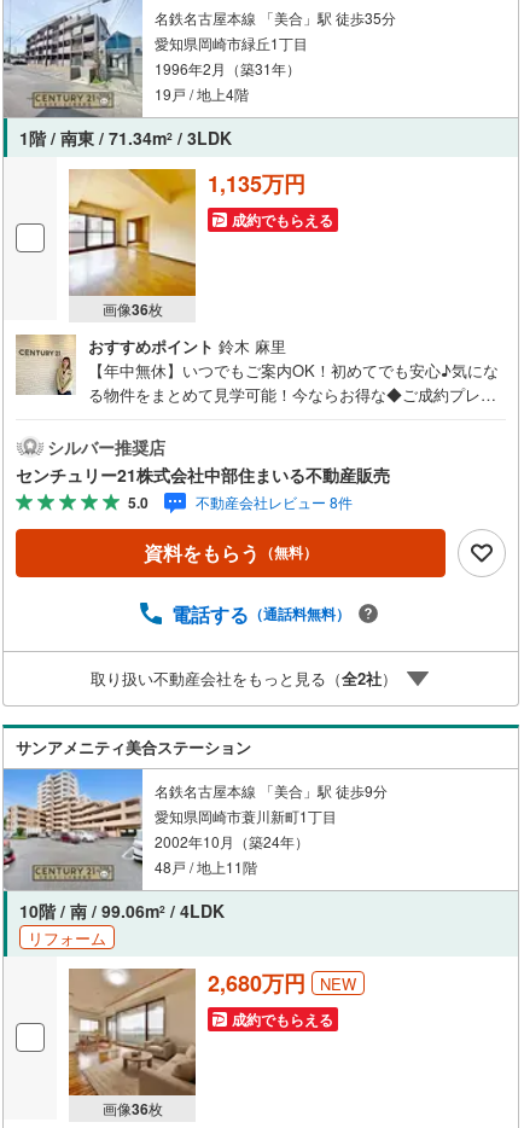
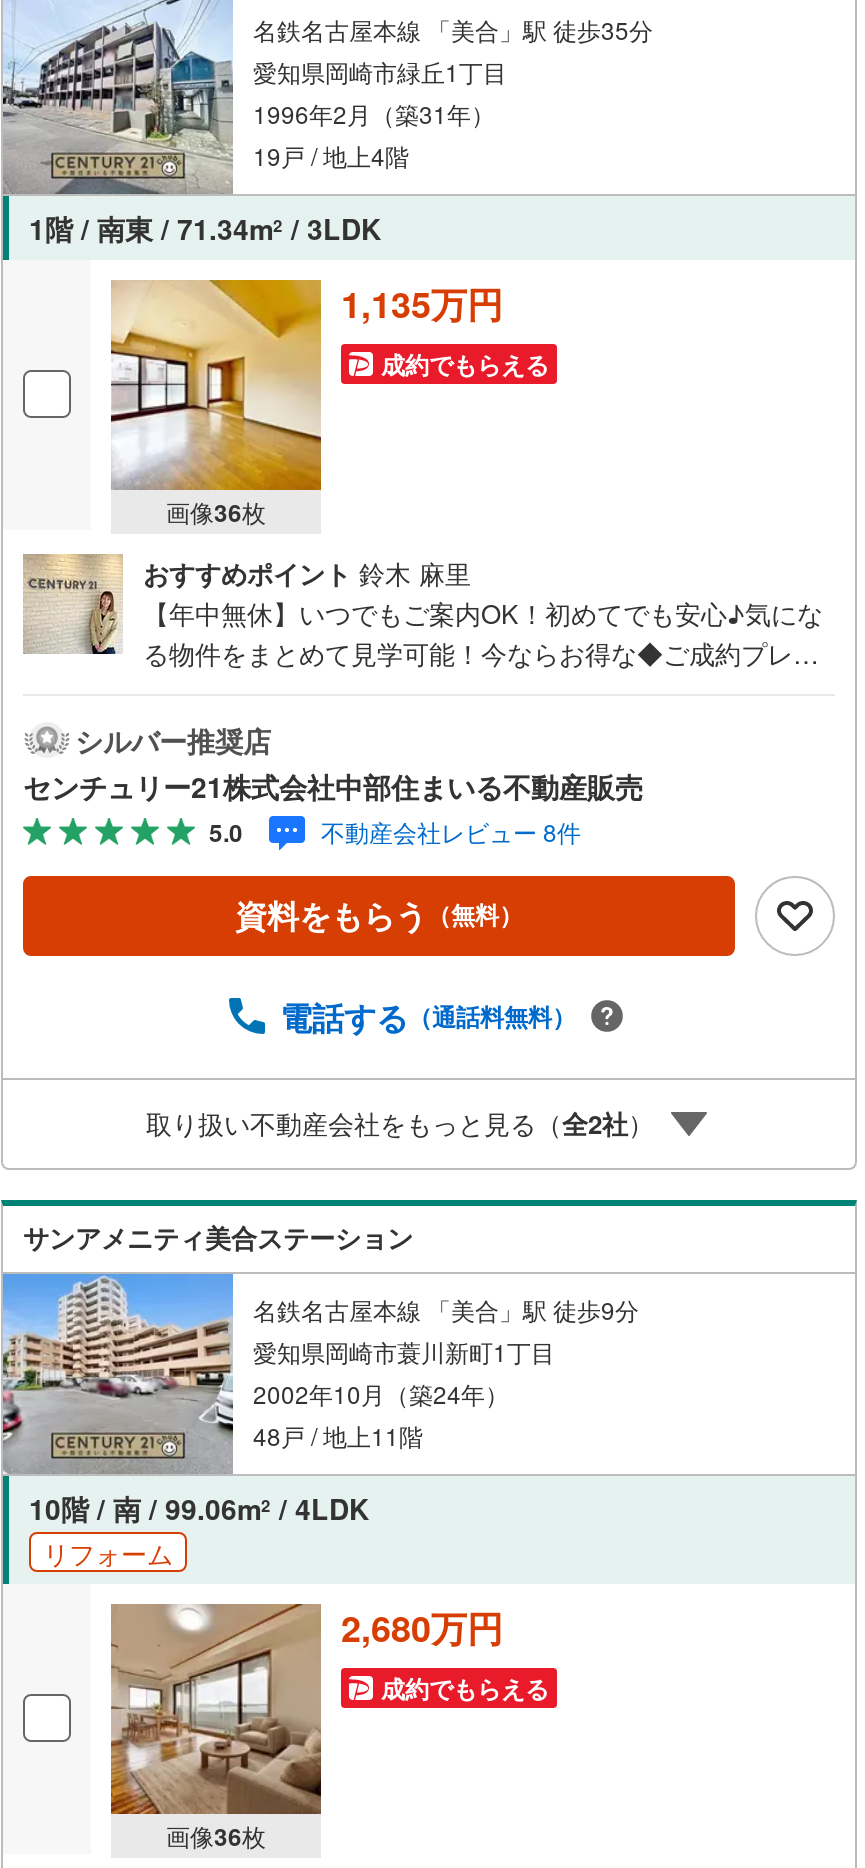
[320,972,356,995] NEW -> none

